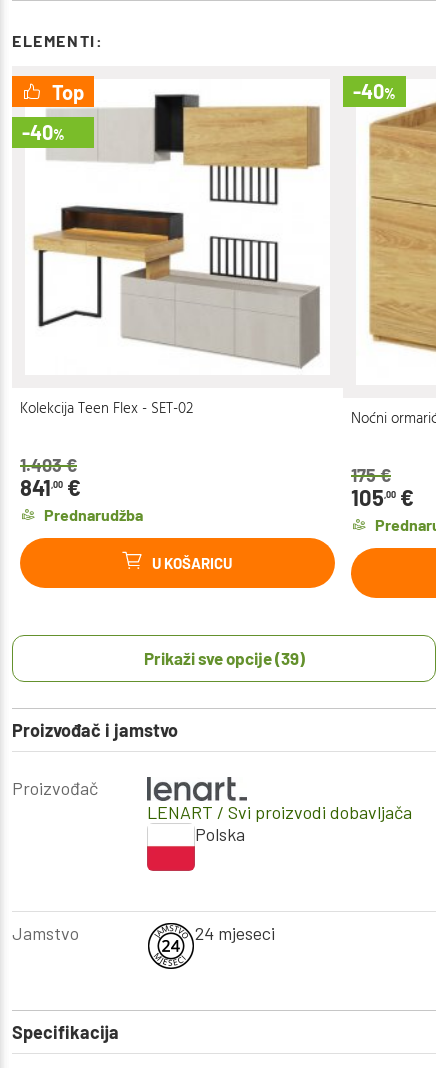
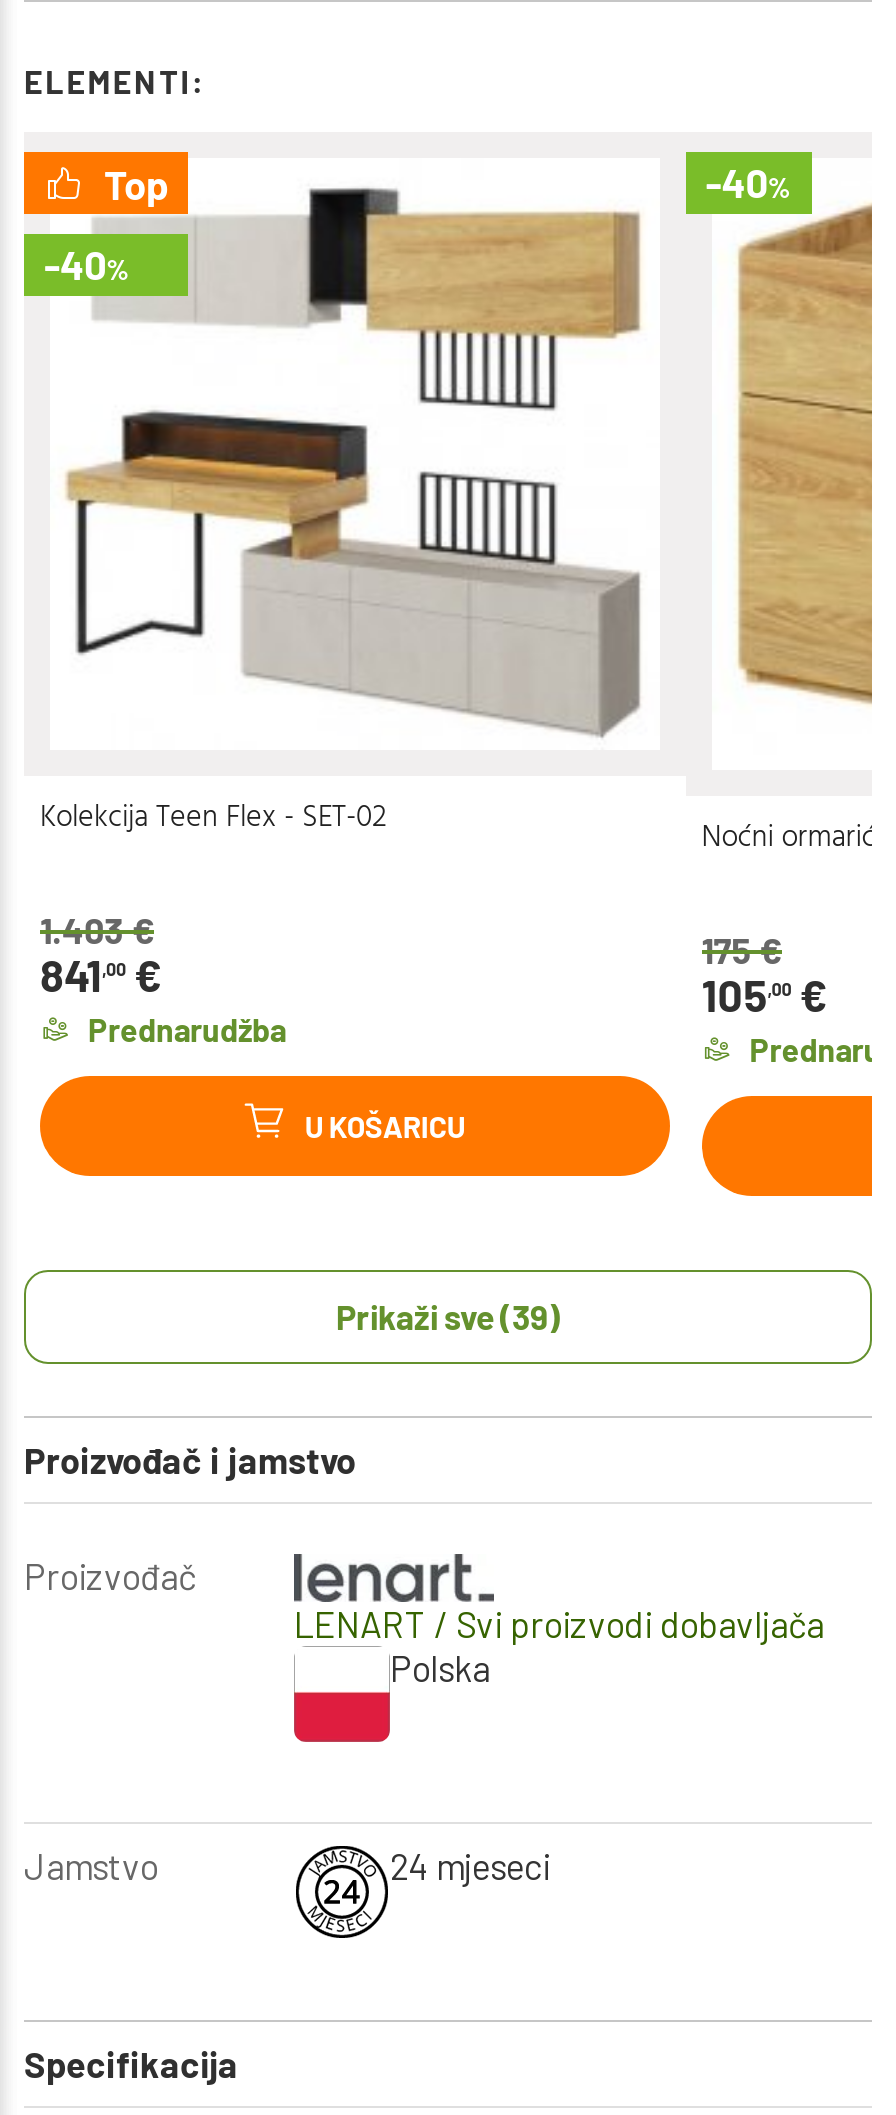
[143,648,304,668] Prikaži sve opcije (39) -> [336,1297,560,1337] Prikaži sve (39)

